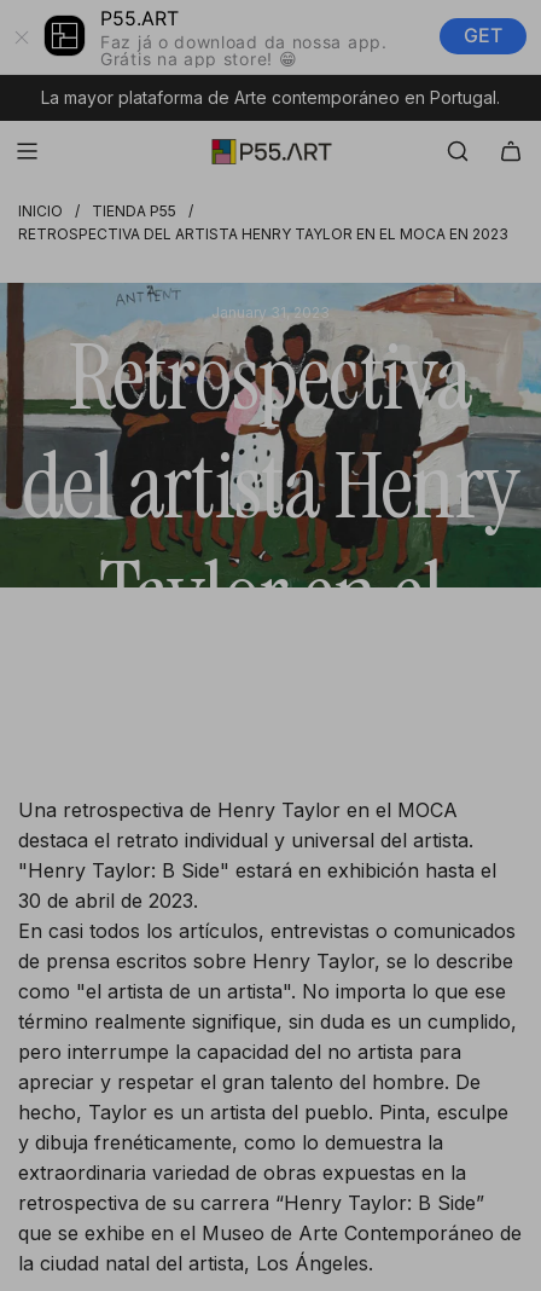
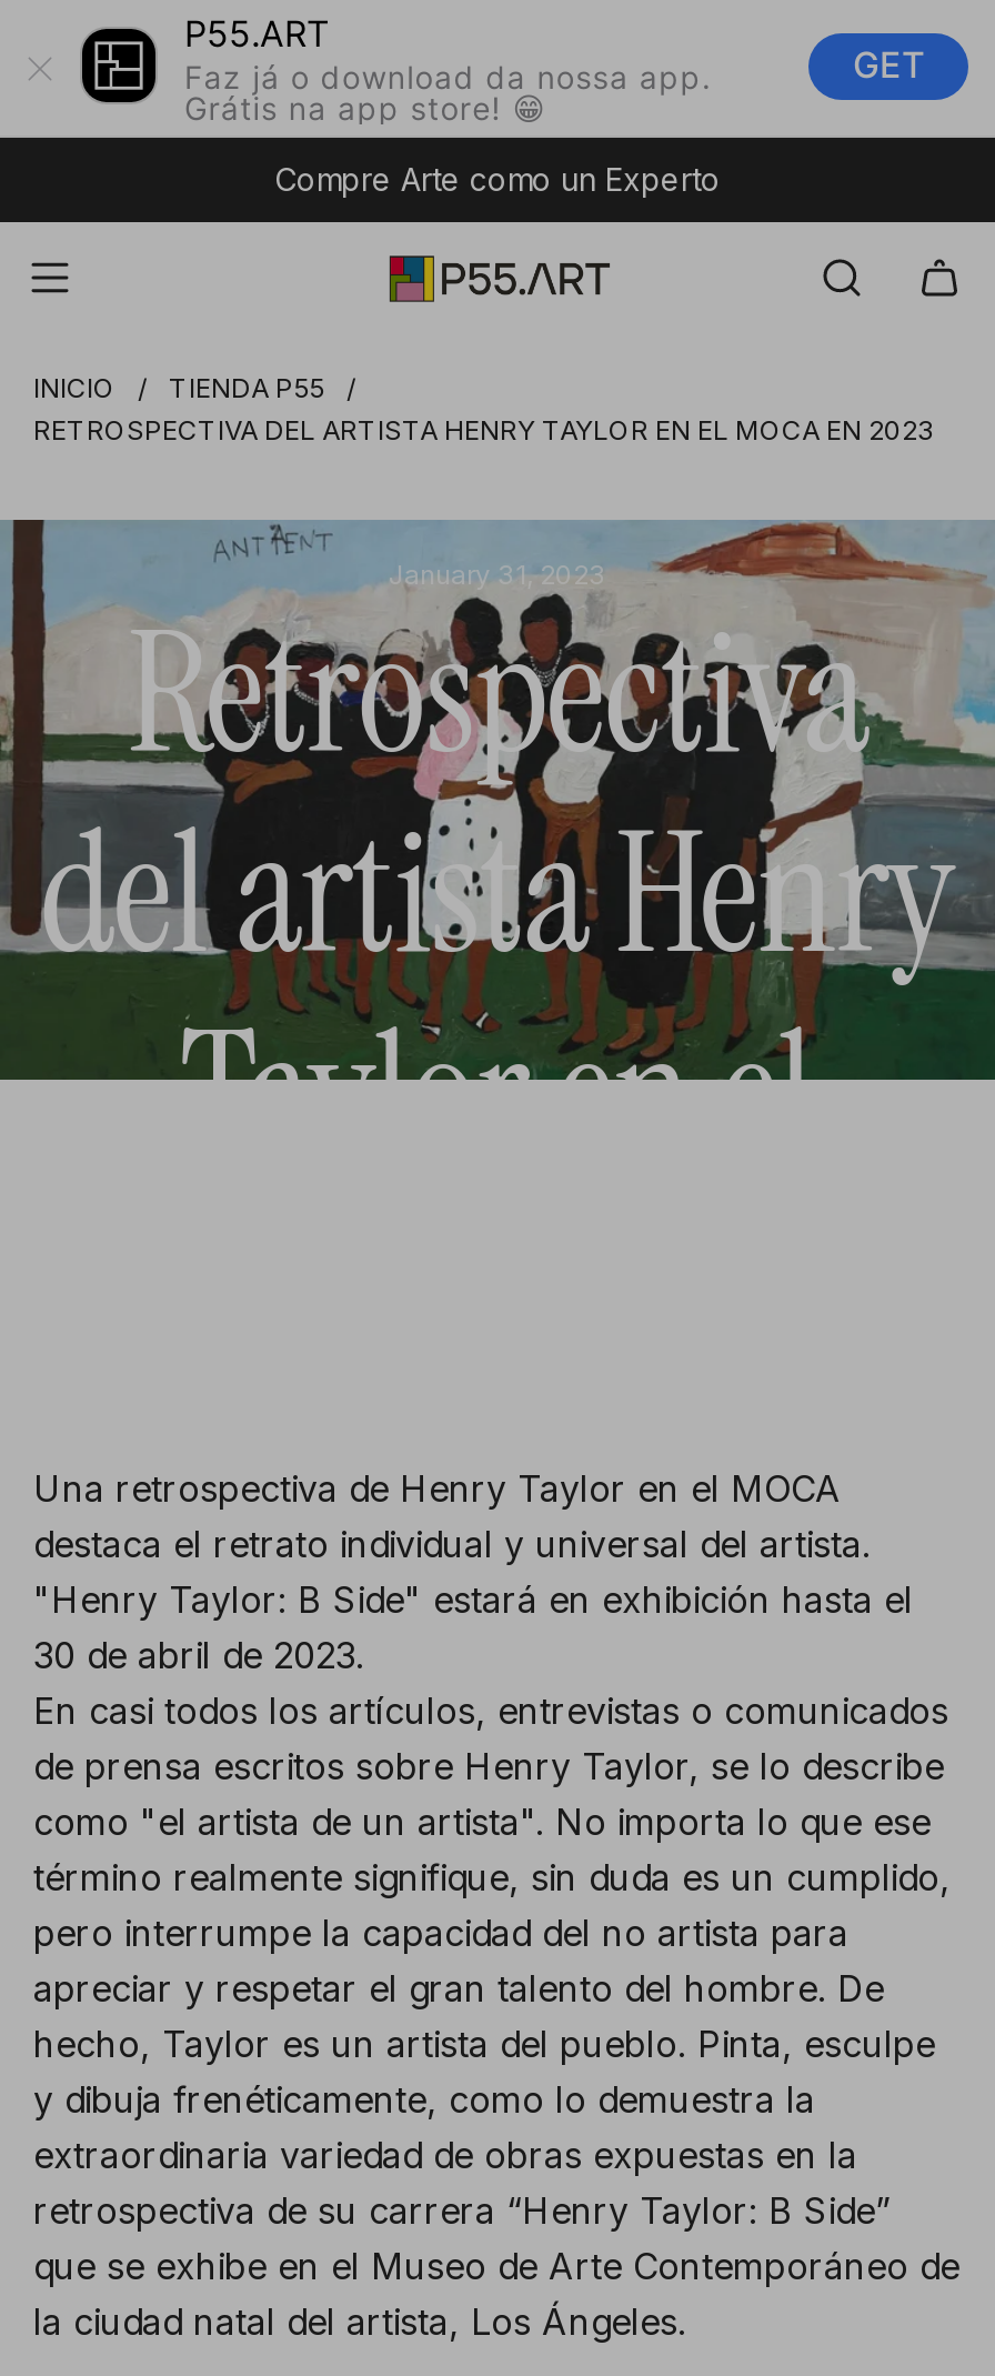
[41,87,500,108] La mayor plataforma de Arte contemporáneo en Portugal. -> [274,161,721,198] Compre Arte como un Experto

